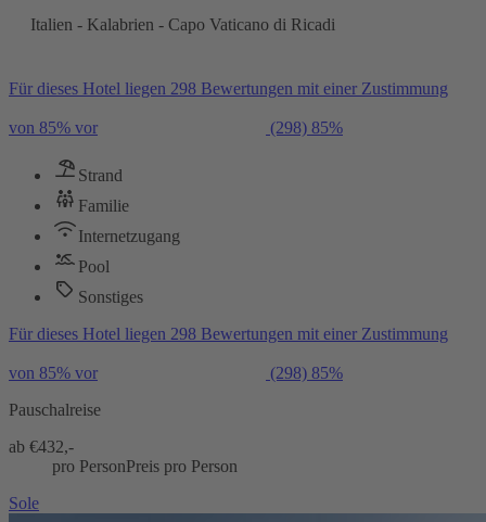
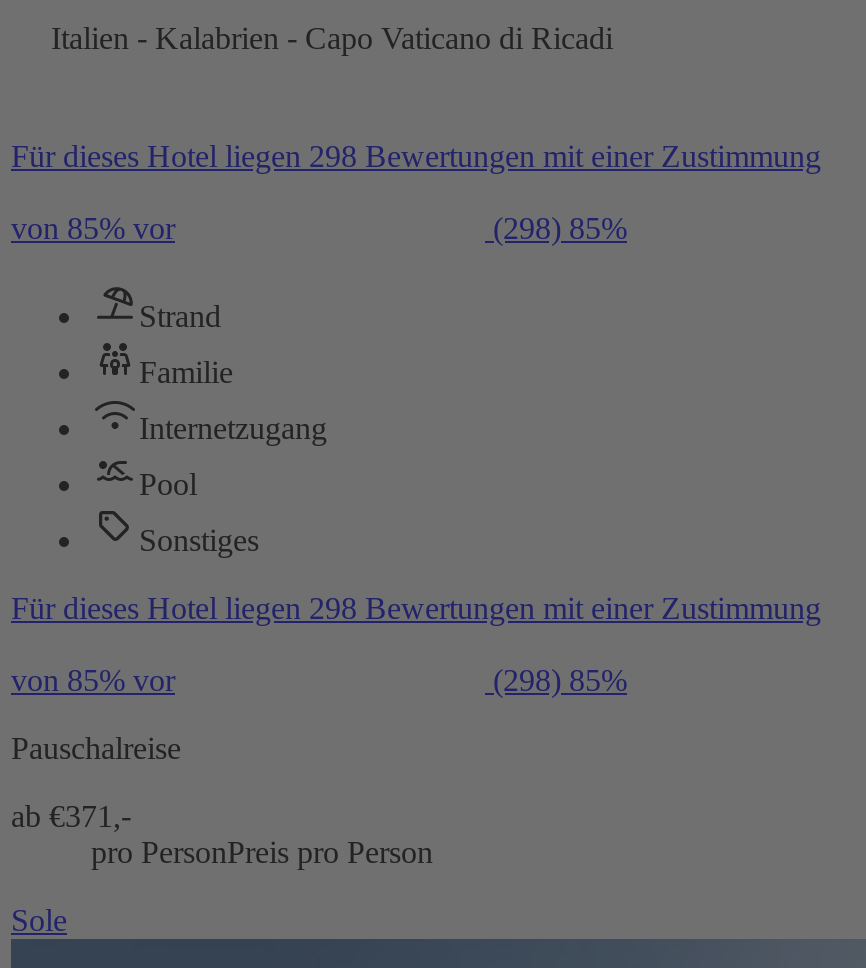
[9,437,74,456] ab €432,- -> [11,799,131,833] ab €371,-

